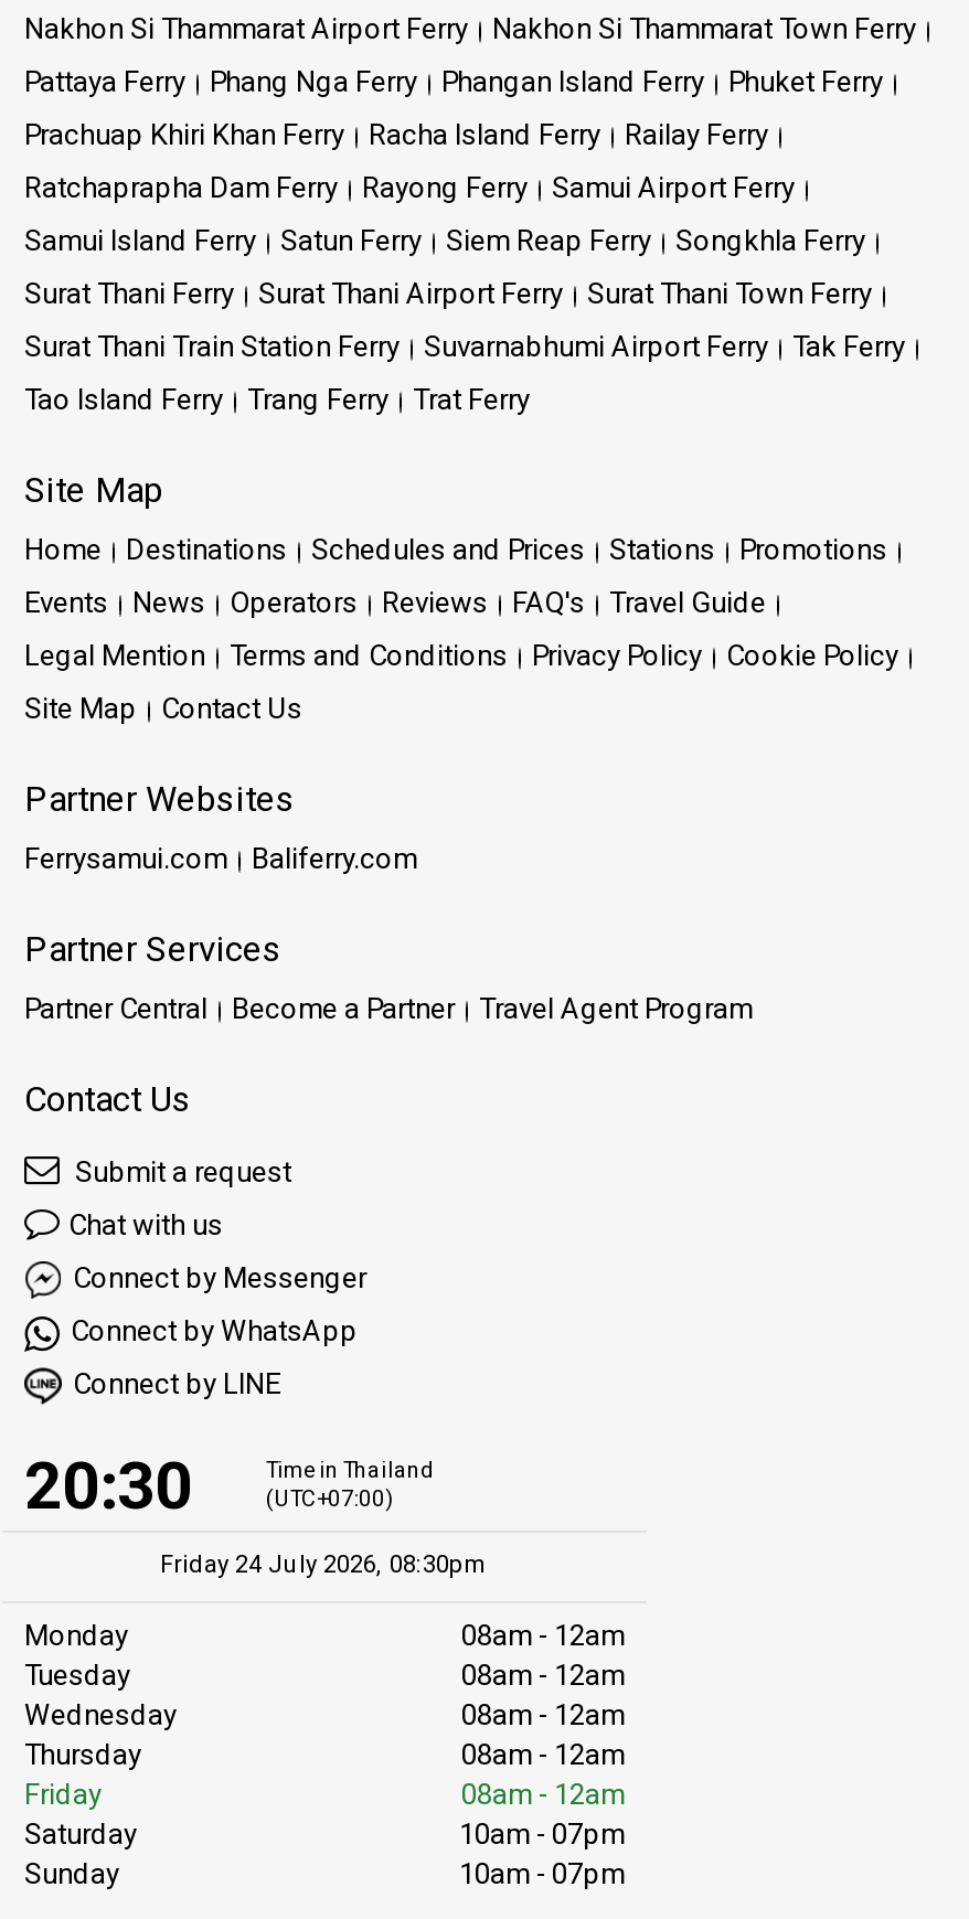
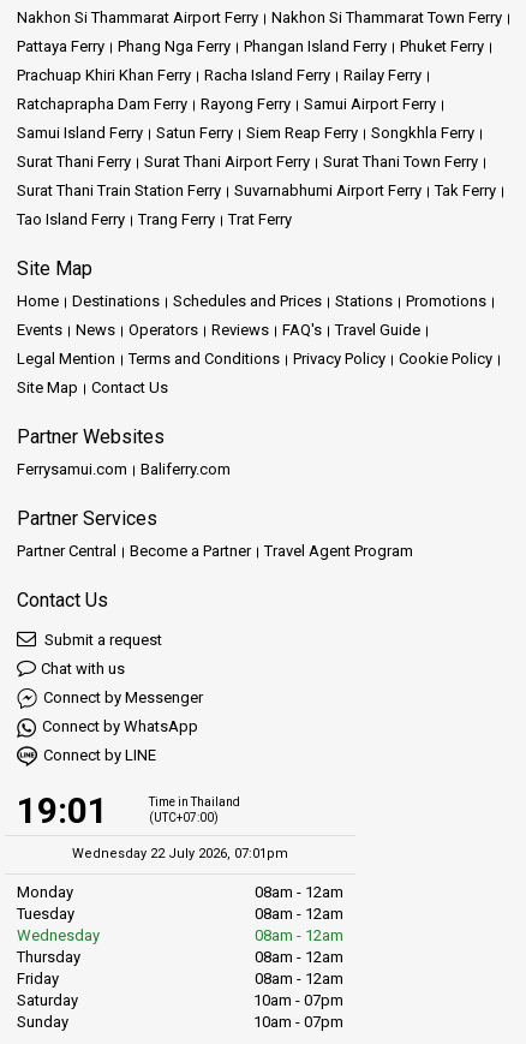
[24,1446,192,1523] 20:30 -> [17,789,108,831] 19:01
[160,1551,489,1580] Friday 24 July 2026, 08:30pm -> [72,846,288,862] Wednesday 22 July 2026, 07:01pm

